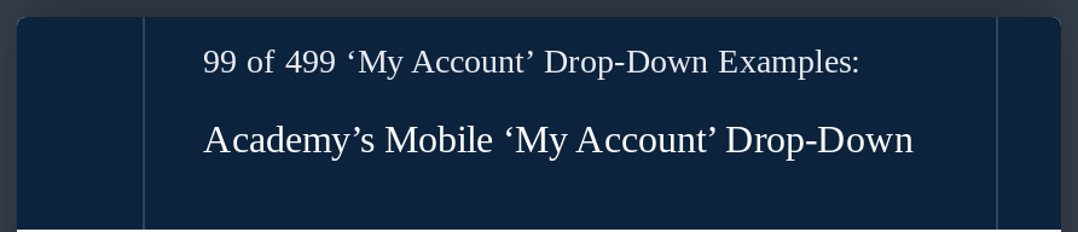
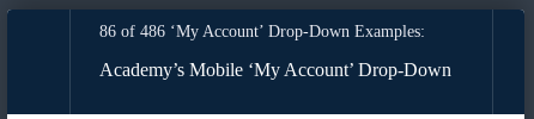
[203,43,860,80] 99 of 499 ‘My Account’ Drop-Down Examples: -> [99,23,425,40] 86 of 486 ‘My Account’ Drop-Down Examples:

